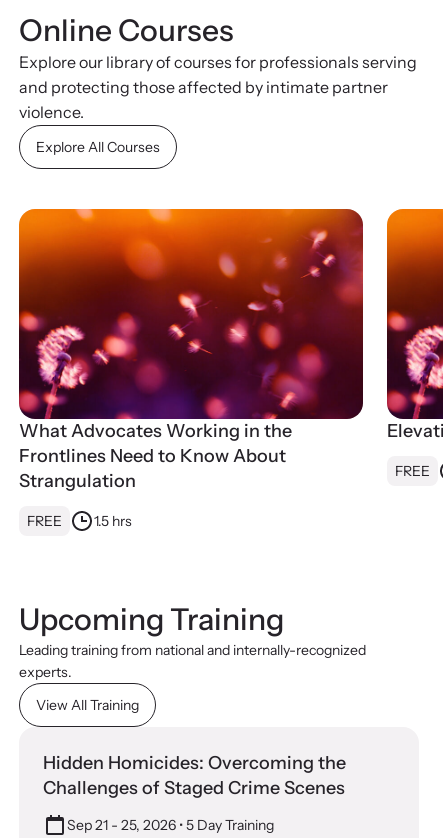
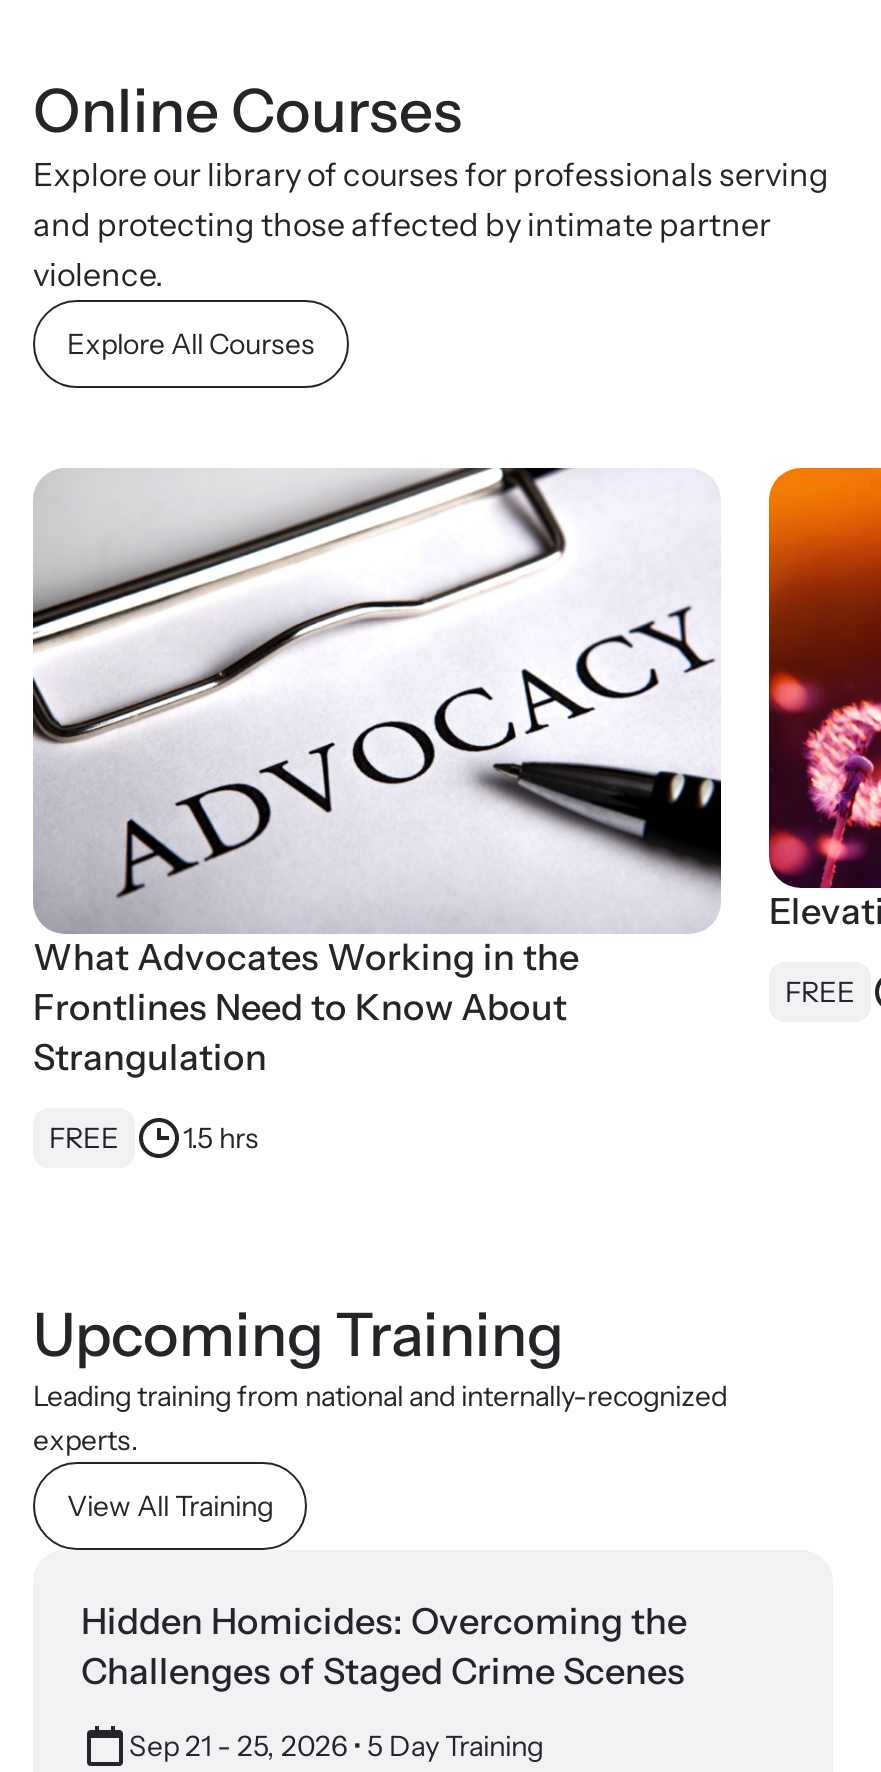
[18,208,364,420] [image] -> [31,466,721,934] [image]

